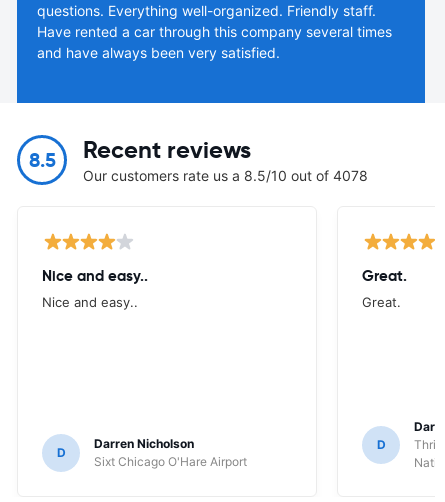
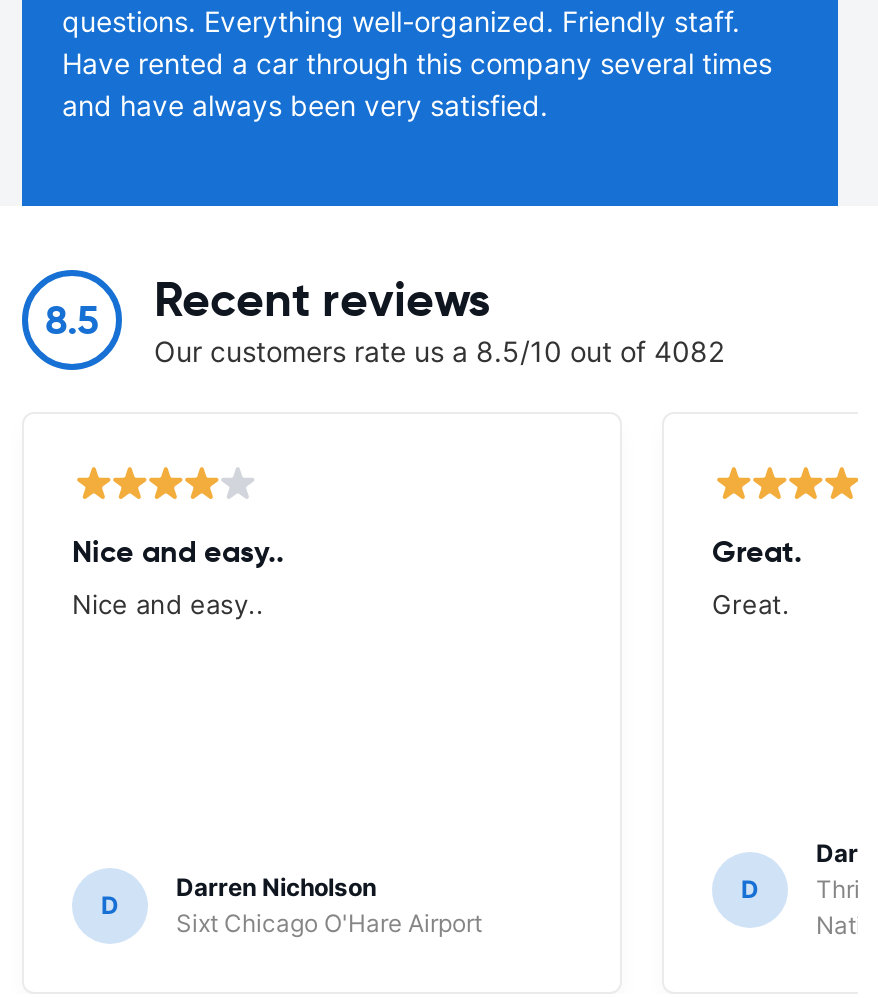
[83,167,368,184] Our customers rate us a 8.5/10 out of 4078 -> [154,334,724,368] Our customers rate us a 8.5/10 out of 4082

